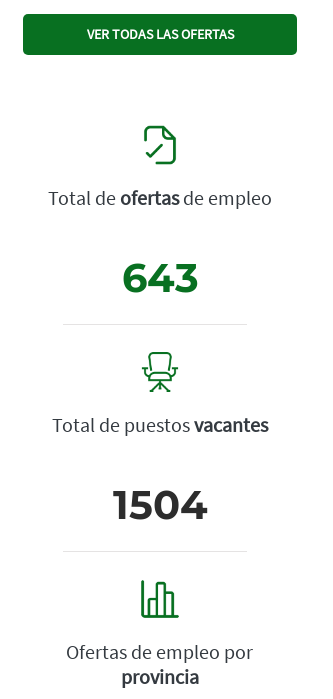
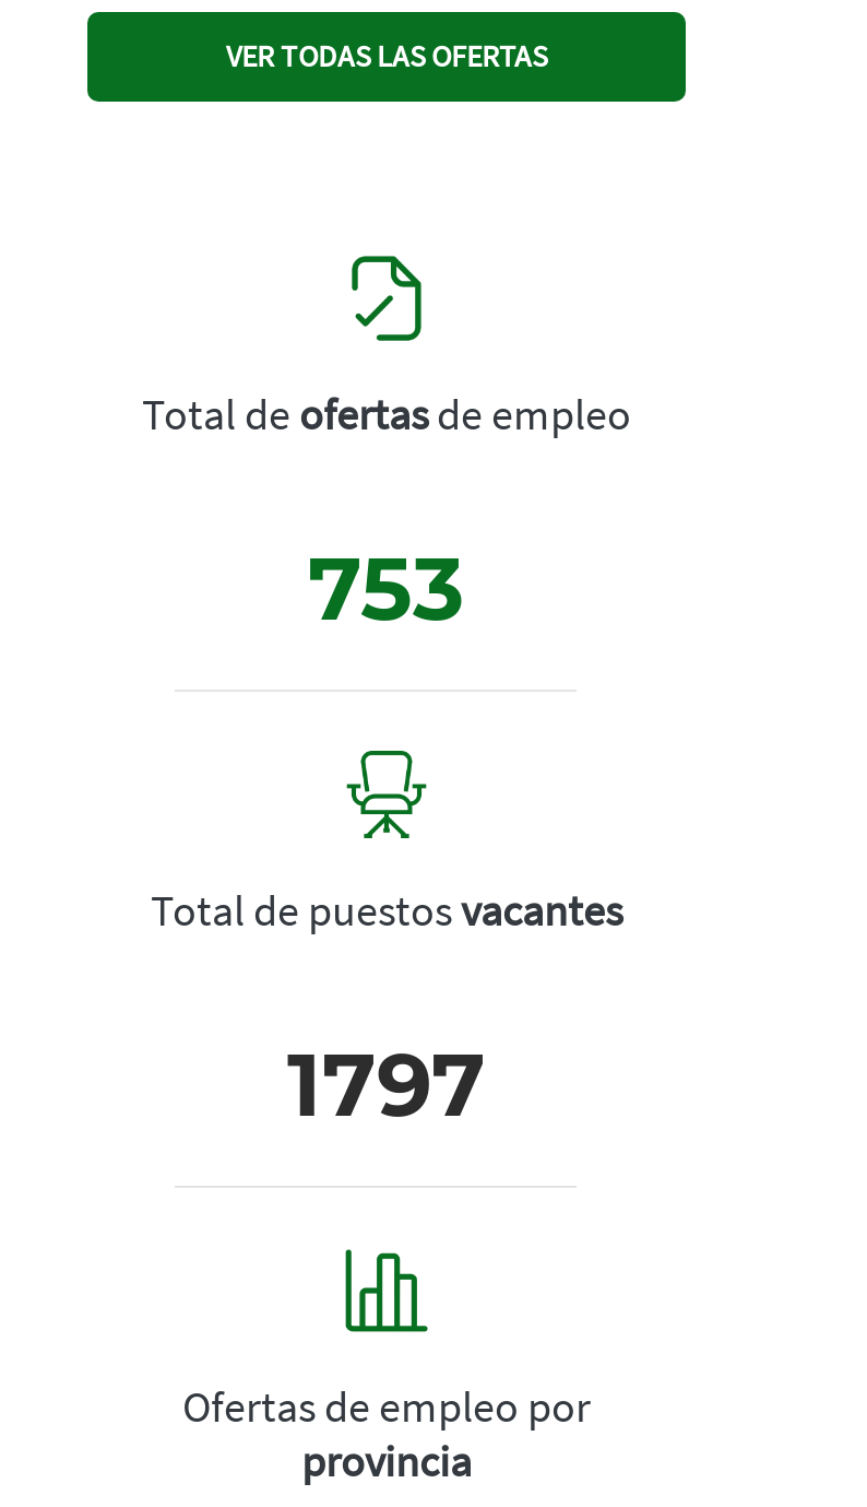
[121,253,198,302] 643 -> [308,535,465,642] 753
[112,480,207,529] 1504 -> [287,1031,486,1138] 1797

